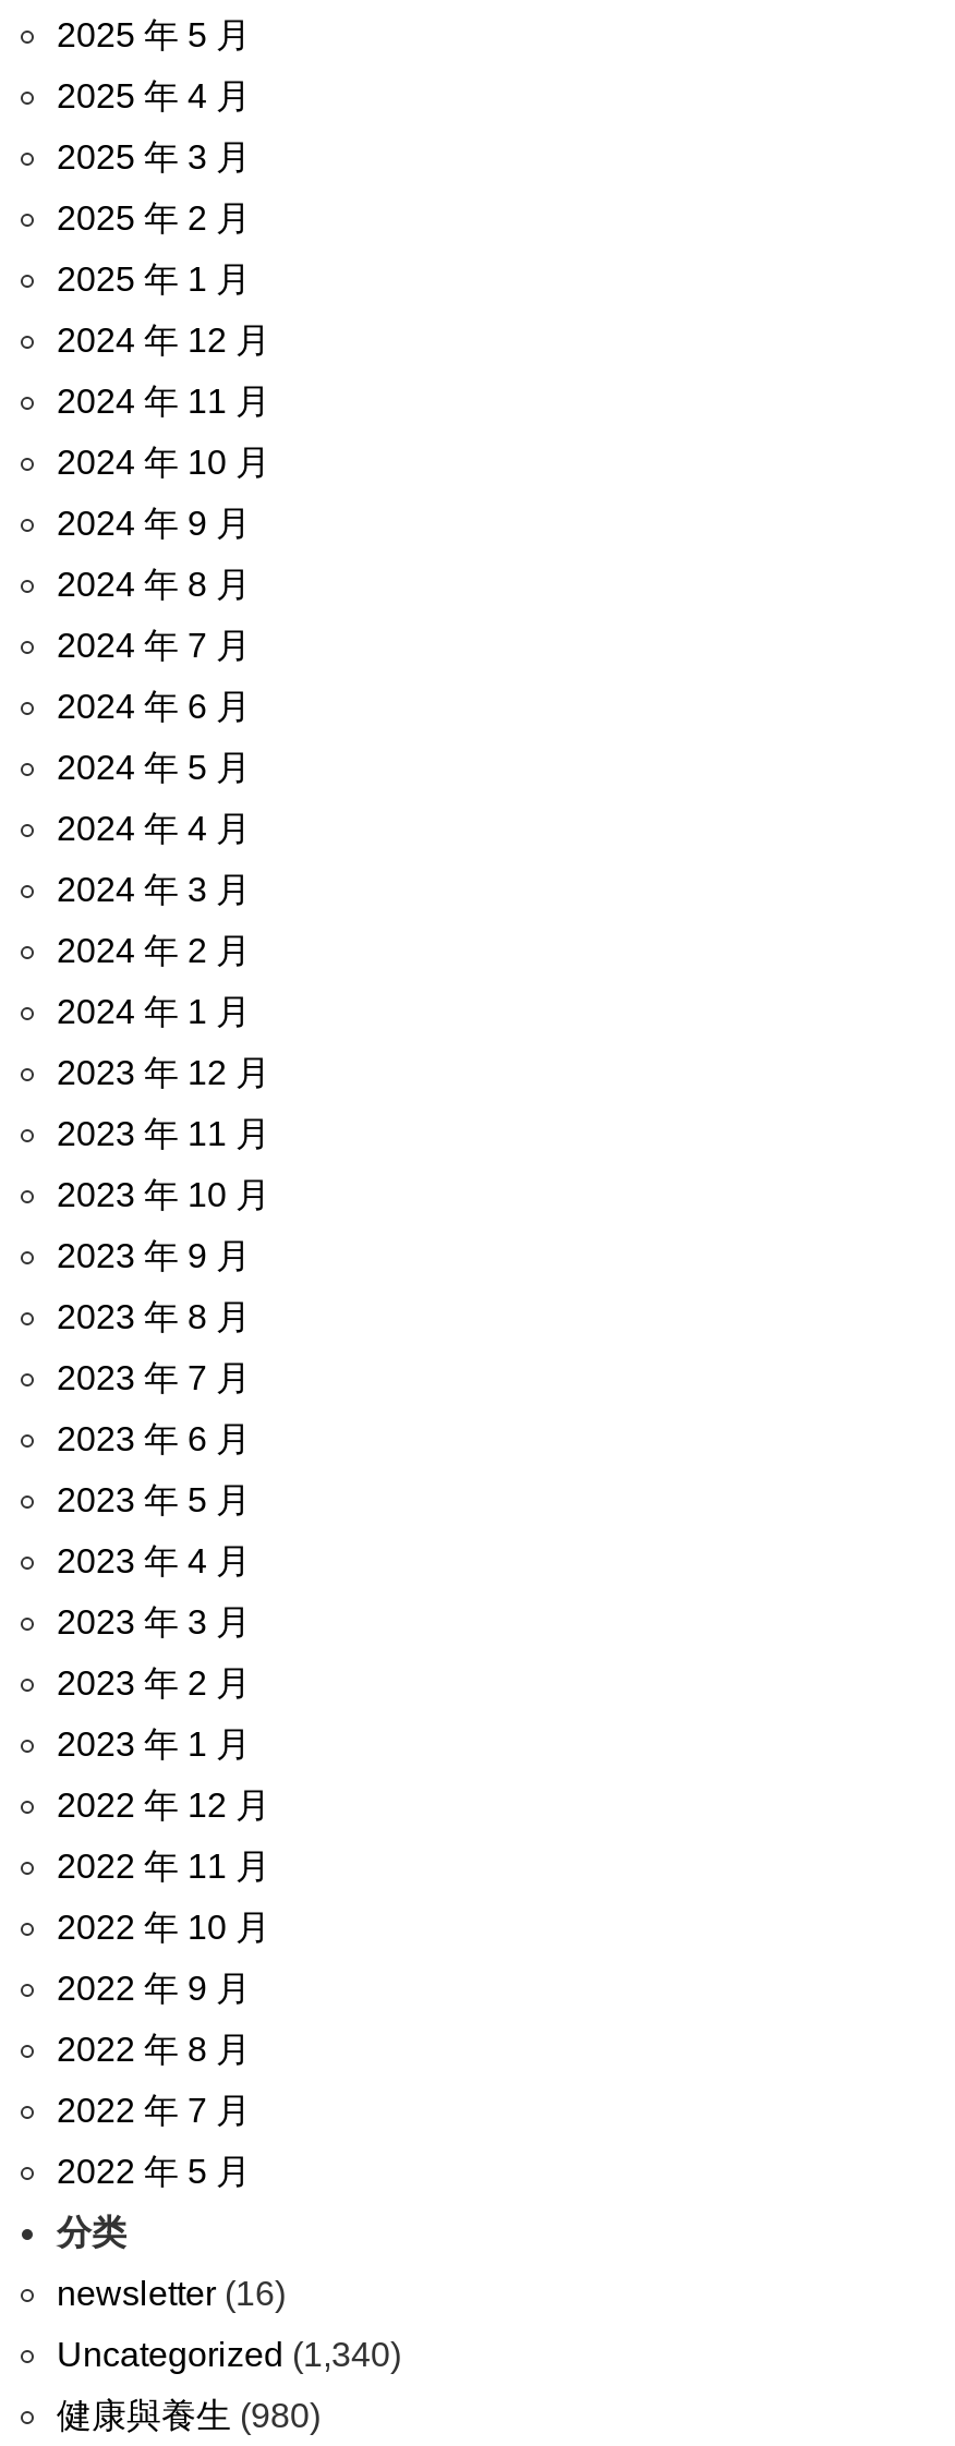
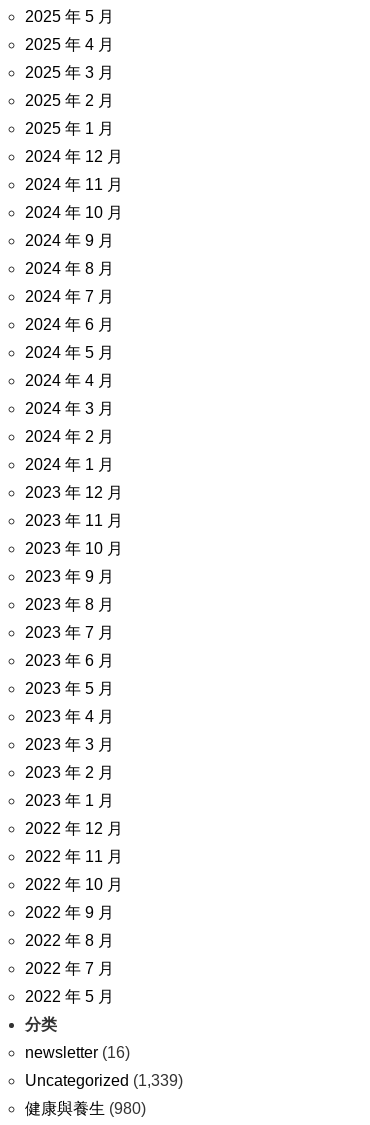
[57,2336,401,2373] Uncategorized (1,340) -> [25,1072,183,1089] Uncategorized (1,339)

